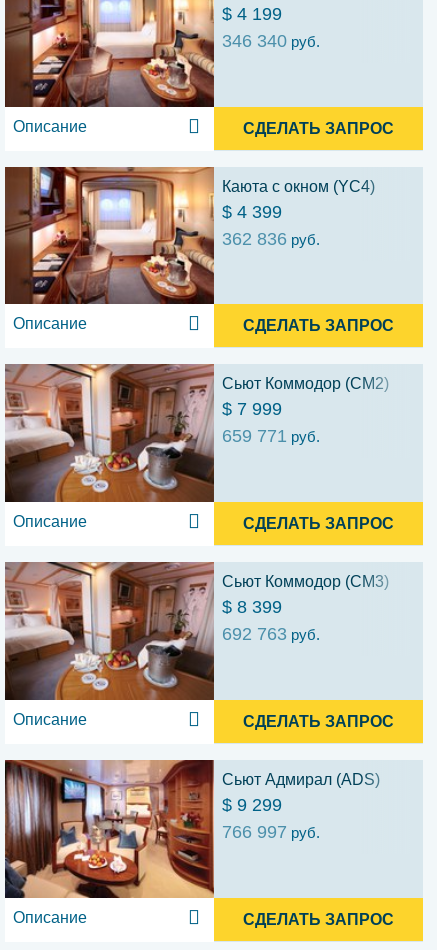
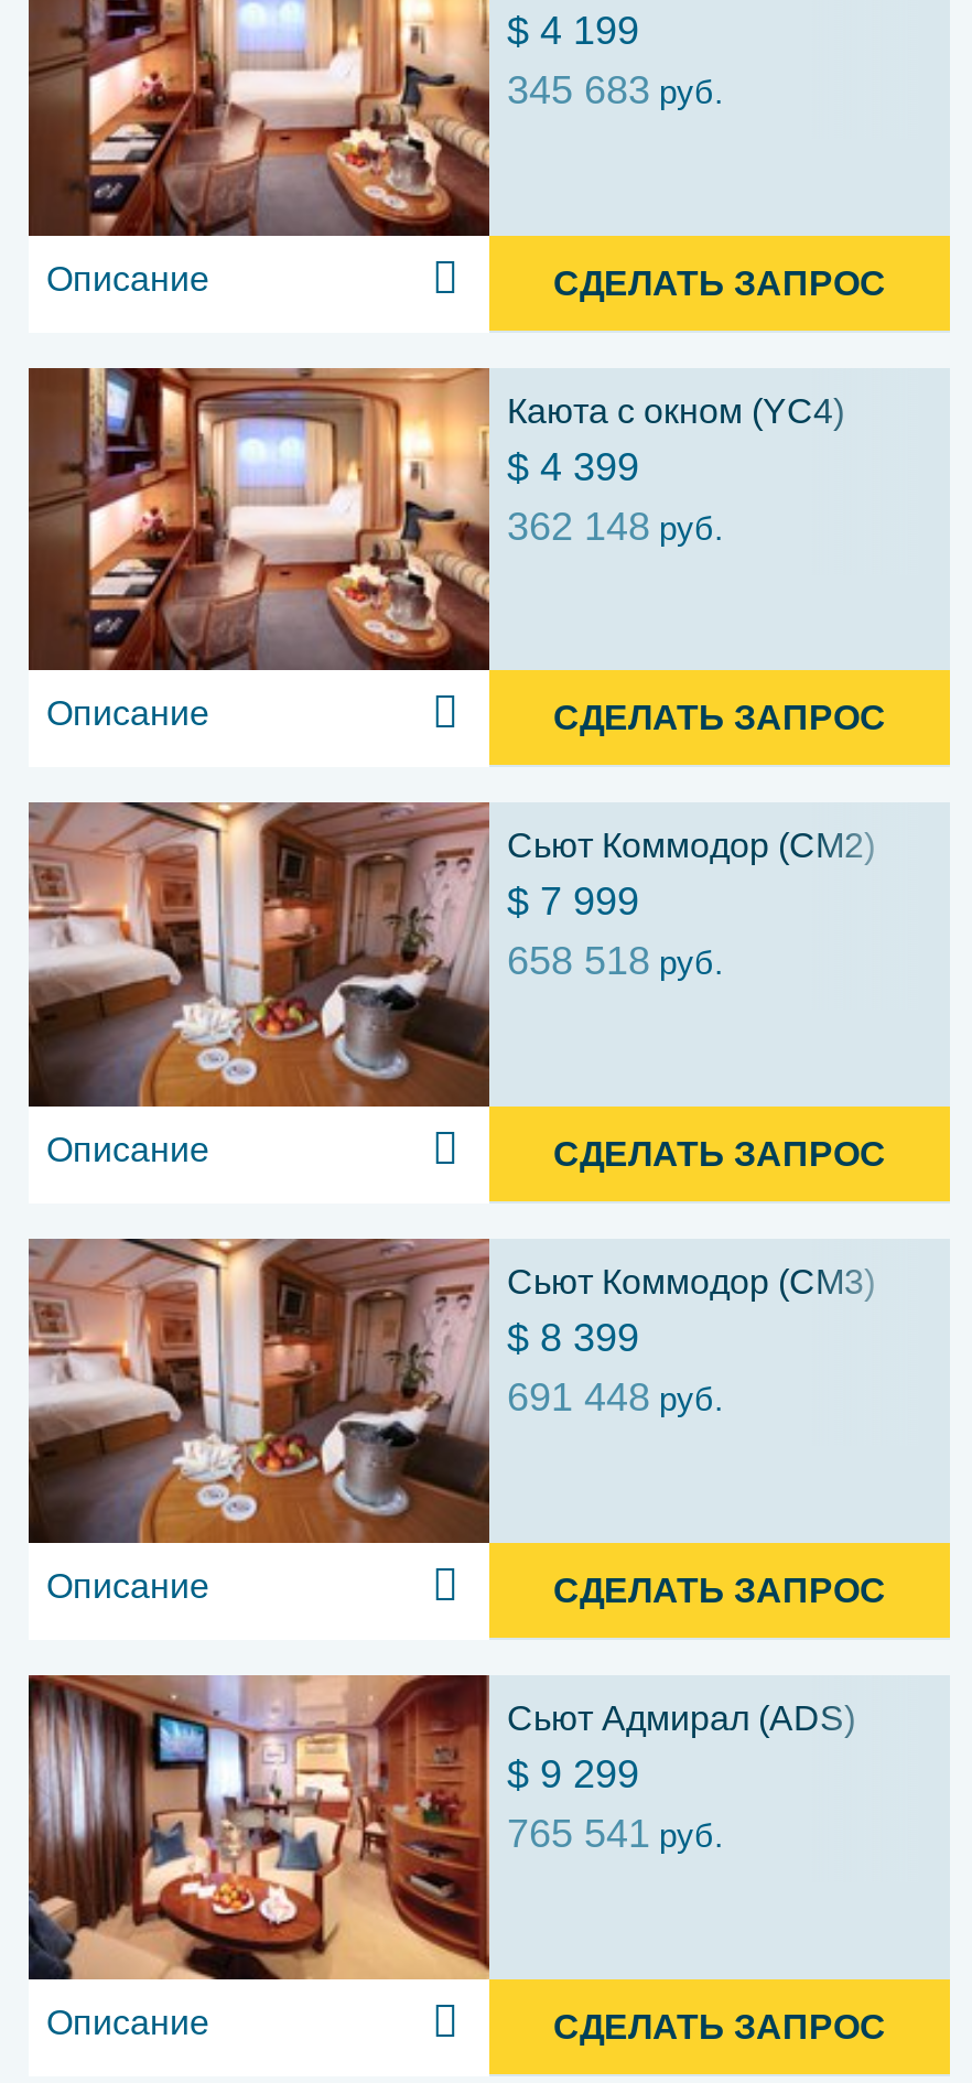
[222,31,320,51] 346 340 руб. -> [507,68,723,112] 345 683 руб.
[222,229,320,249] 362 836 руб. -> [507,504,723,548] 362 148 руб.
[222,426,320,446] 659 771 руб. -> [507,940,723,984] 658 518 руб.
[222,624,320,644] 692 763 руб. -> [507,1376,723,1420] 691 448 руб.
[222,822,320,842] 766 997 руб. -> [507,1812,723,1856] 765 541 руб.

